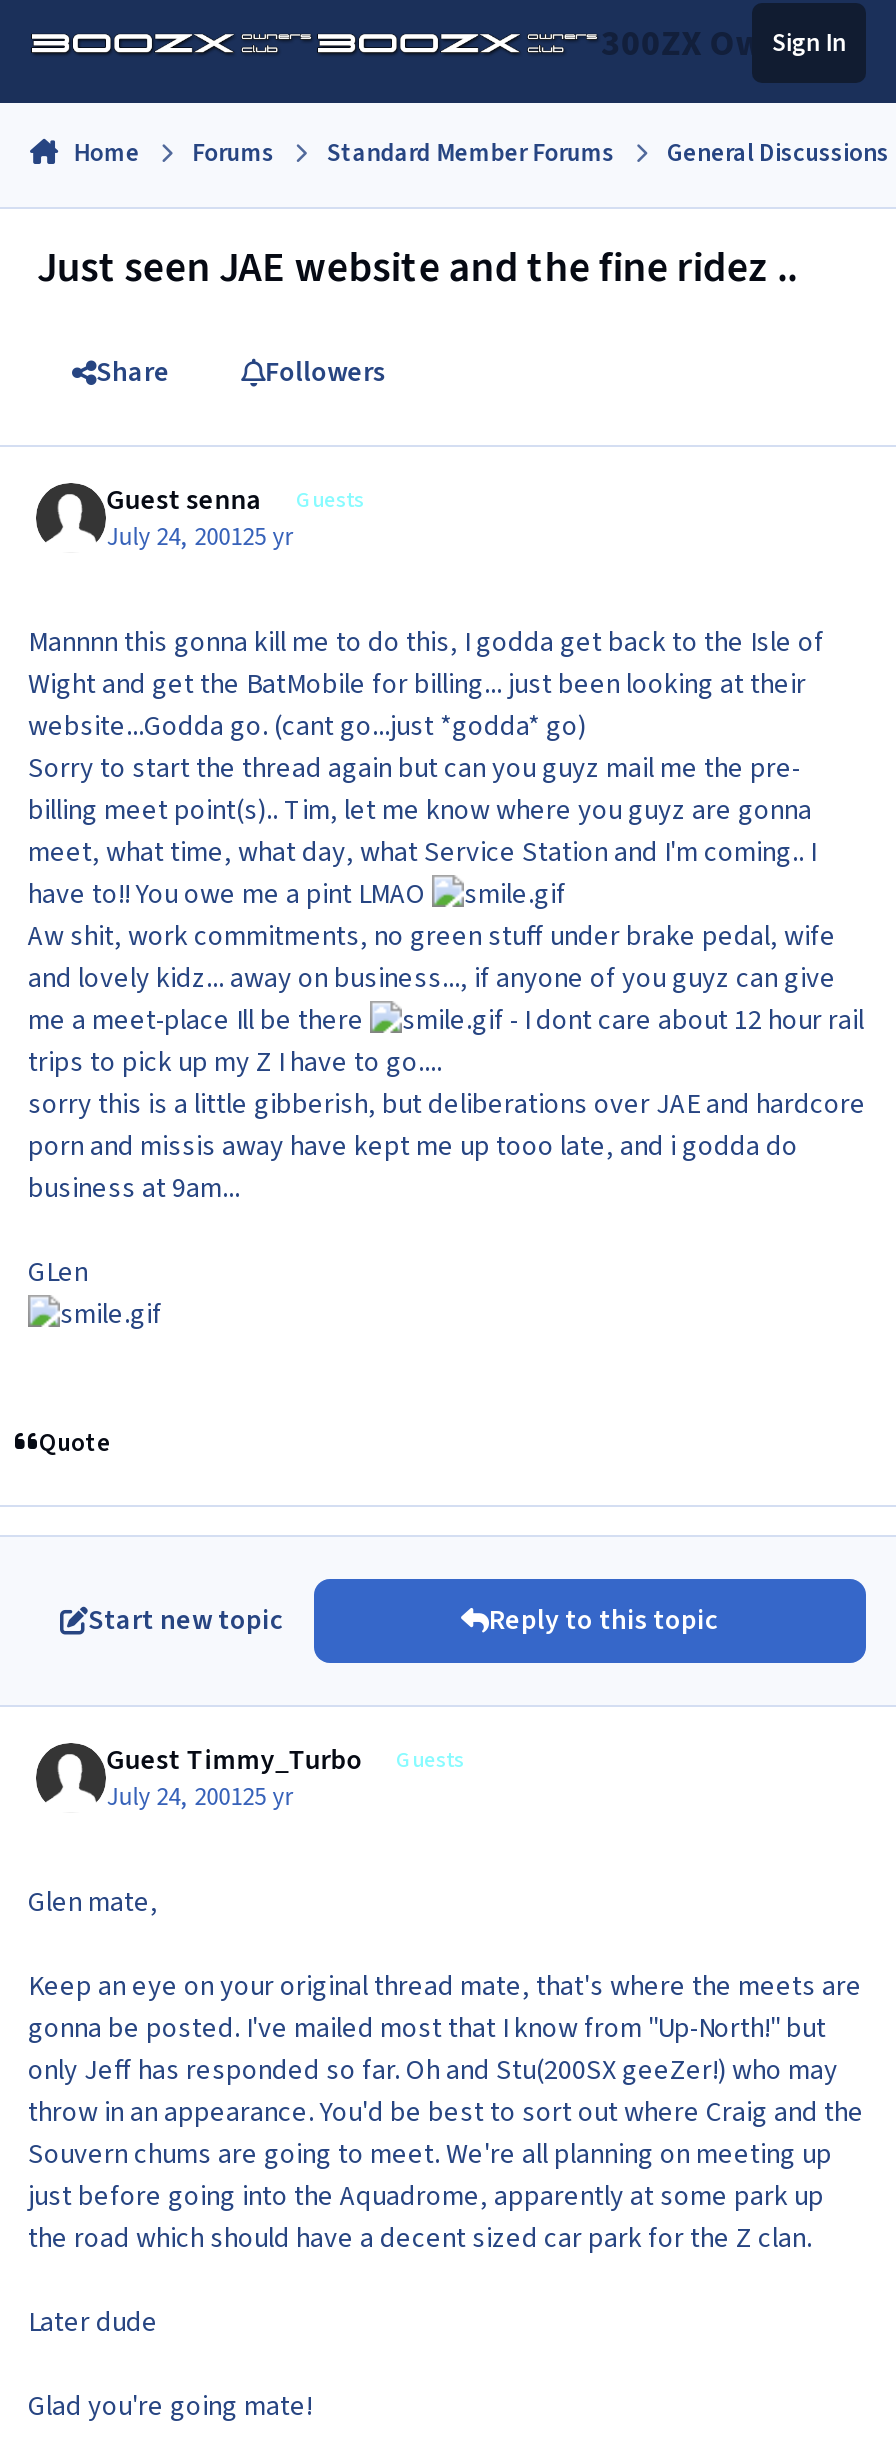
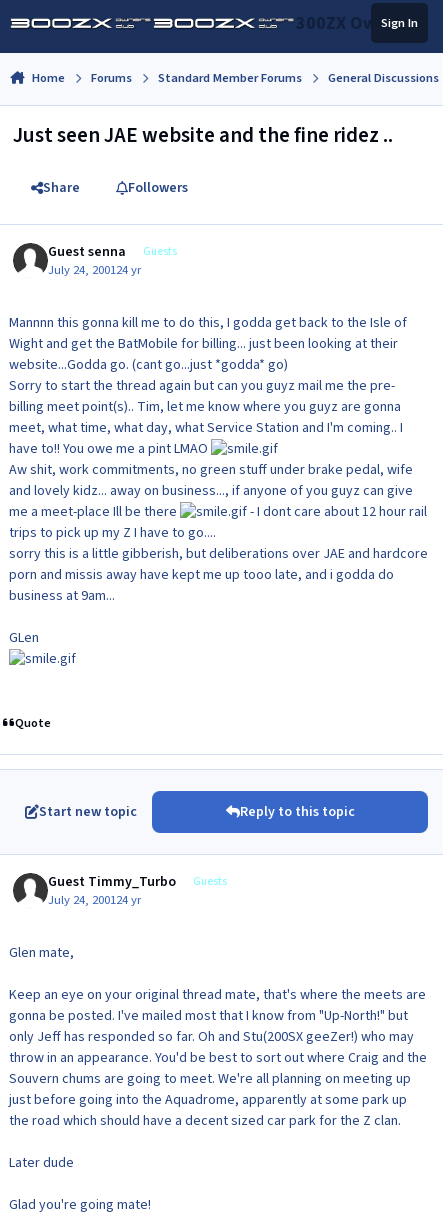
[106,520,292,556] July 24, 200125 yr -> [48,261,141,279] July 24, 200124 yr
[106,1779,292,1815] July 24, 200125 yr -> [48,891,141,909] July 24, 200124 yr

